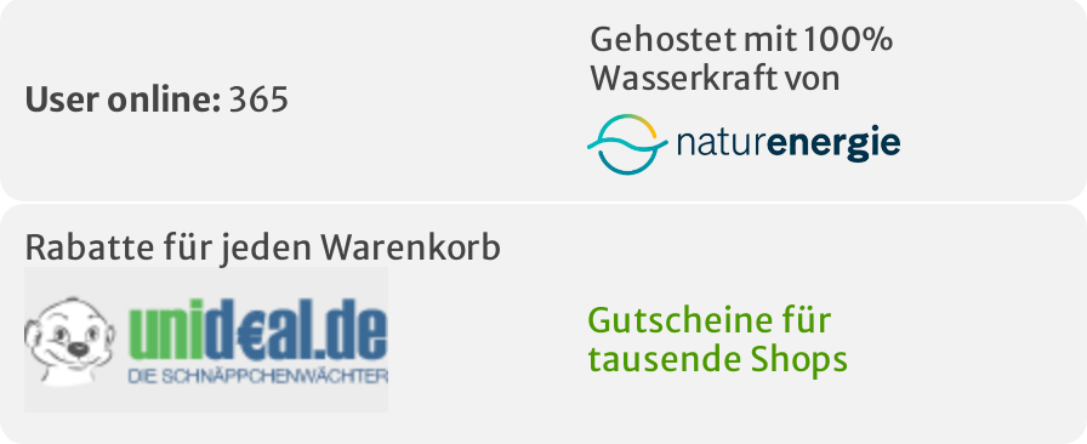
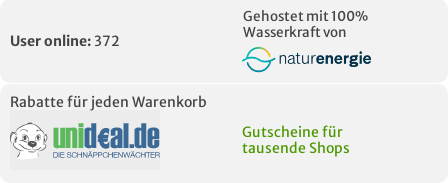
[24,77,289,121] User online: 365 -> [10,32,120,50] User online: 372

